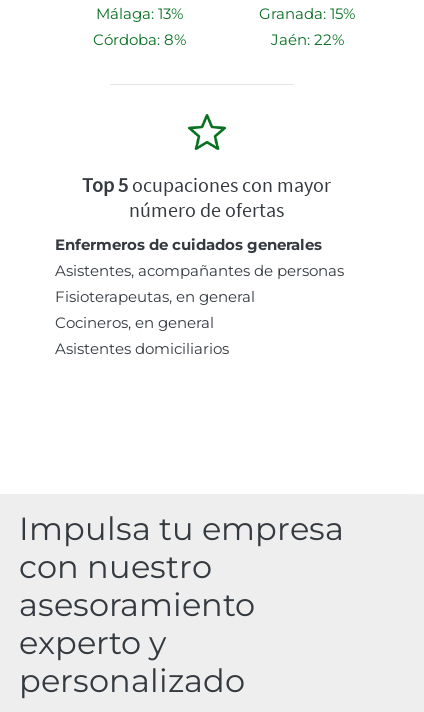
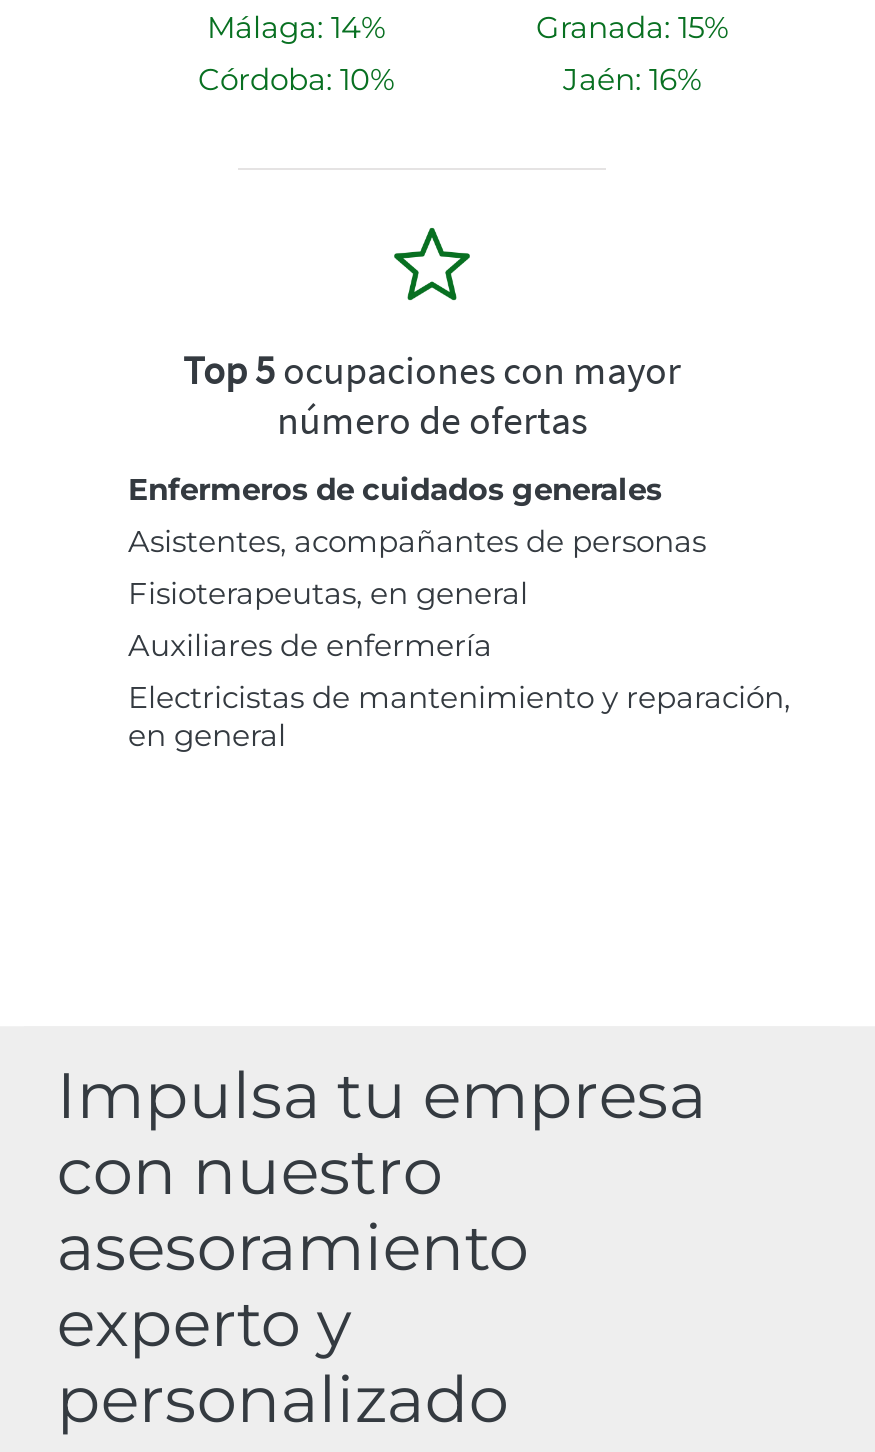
[95,4,182,23] Málaga: 13% -> [207,8,385,46] Málaga: 14%
[92,30,185,49] Córdoba: 8% -> [198,60,394,98] Córdoba: 10%
[270,30,343,49] Jaén: 22% -> [563,60,701,98] Jaén: 16%
[55,313,229,358] Cocineros, en general | Asistentes domiciliarios -> [128,626,790,754] Auxiliares de enfermería | Electricistas de mantenimiento y reparación, | en general

